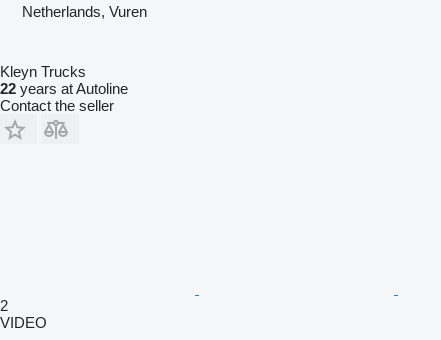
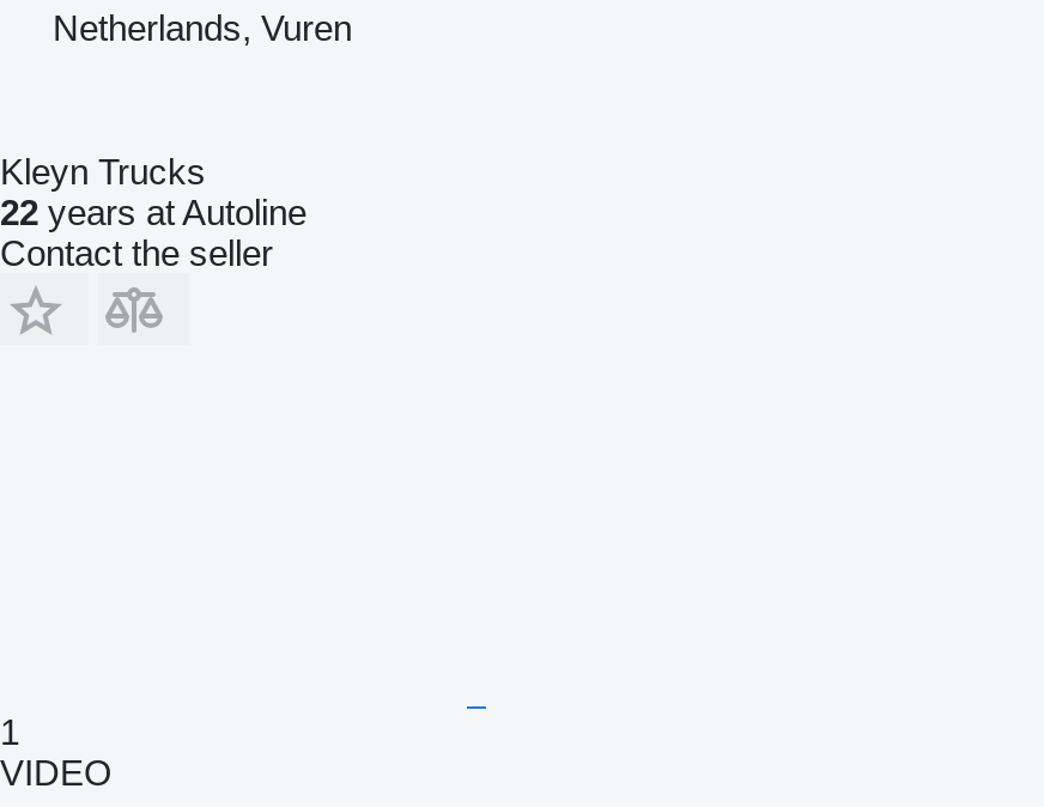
[0,297,8,314] 2 -> [0,711,19,752] 1

